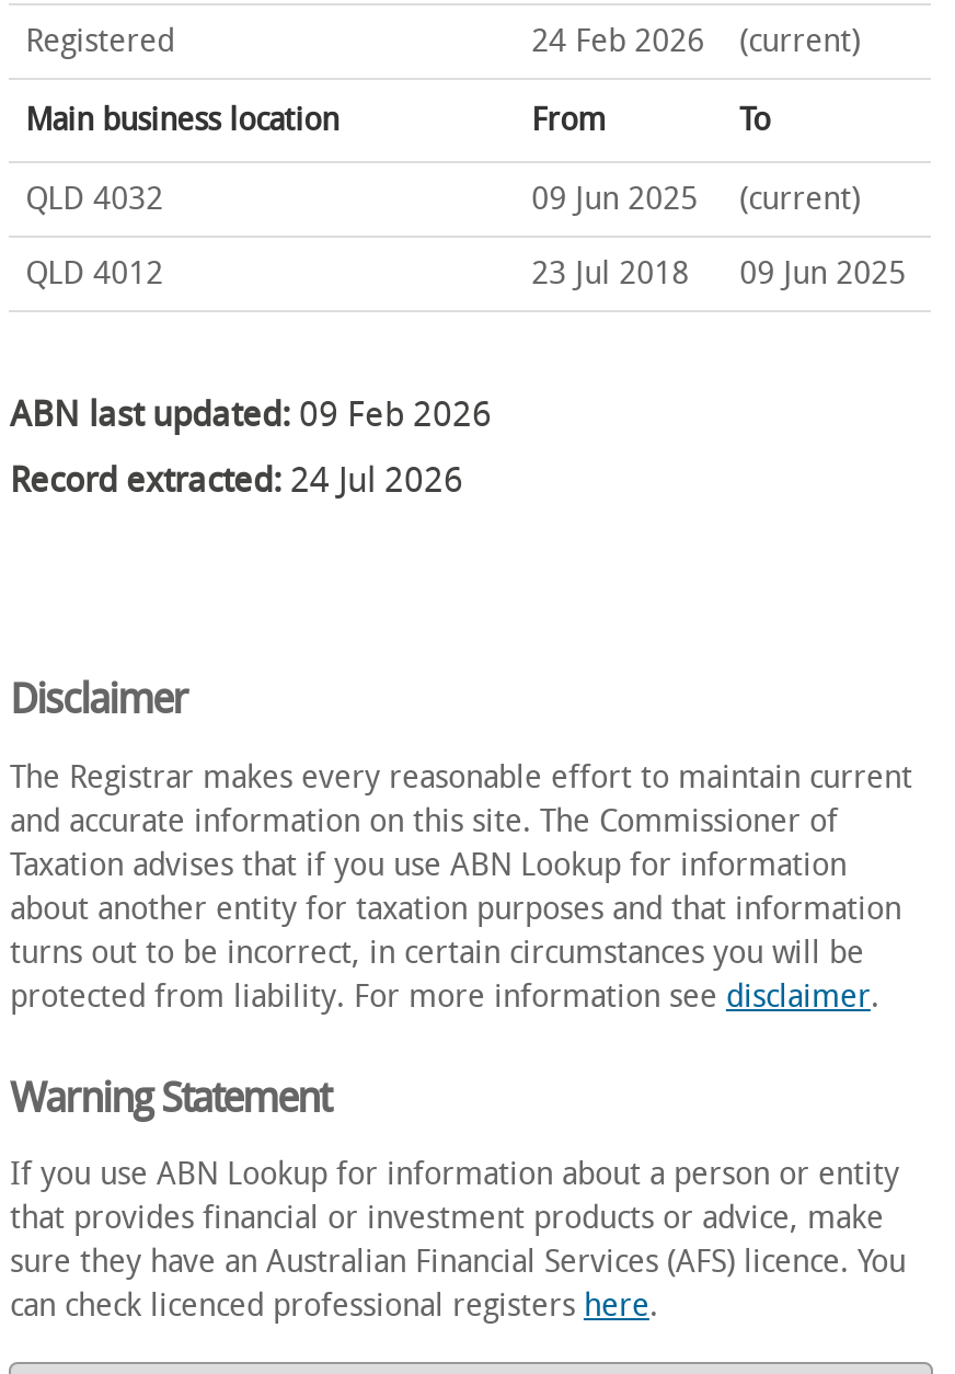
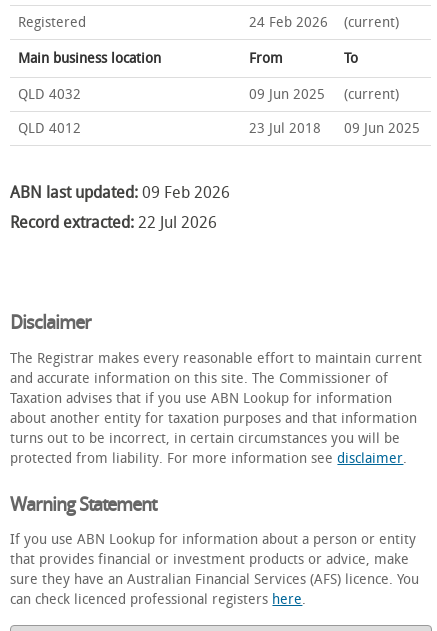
[10,459,463,501] Record extracted: 24 Jul 2026 -> [10,213,217,232] Record extracted: 22 Jul 2026

